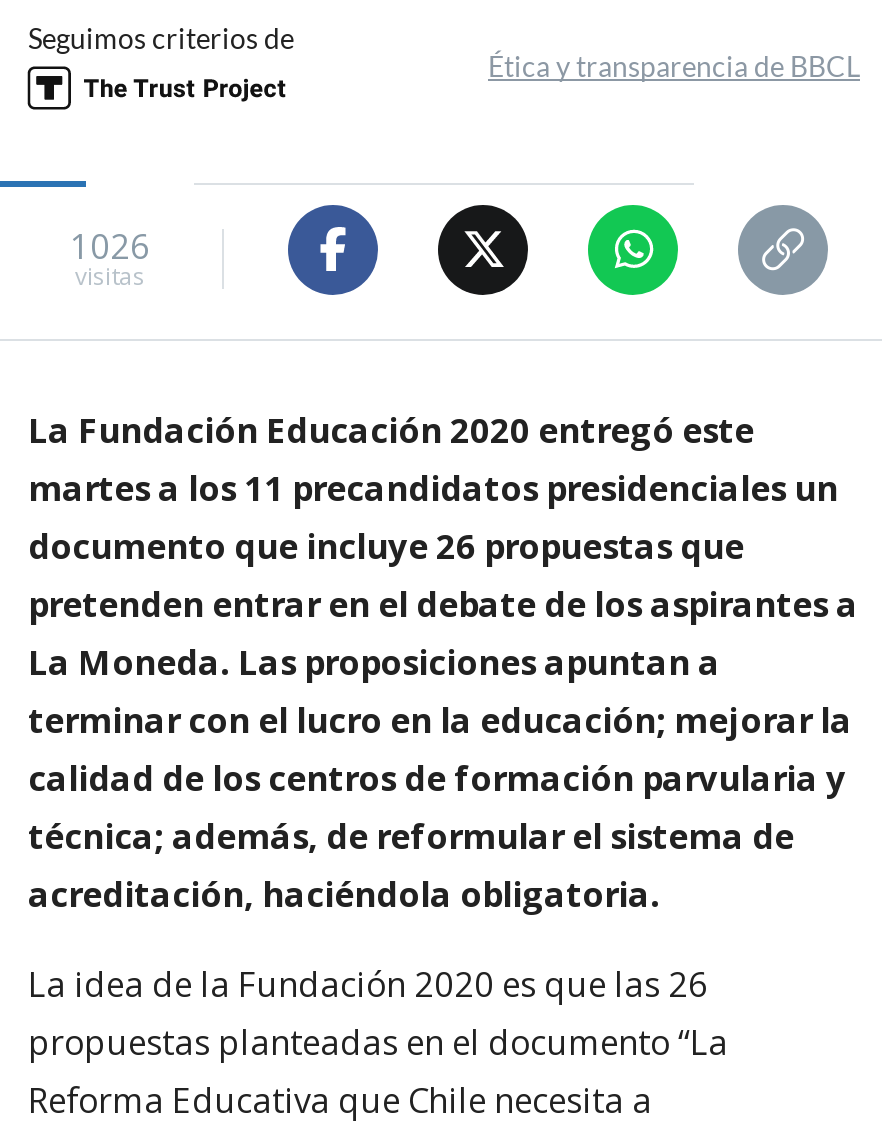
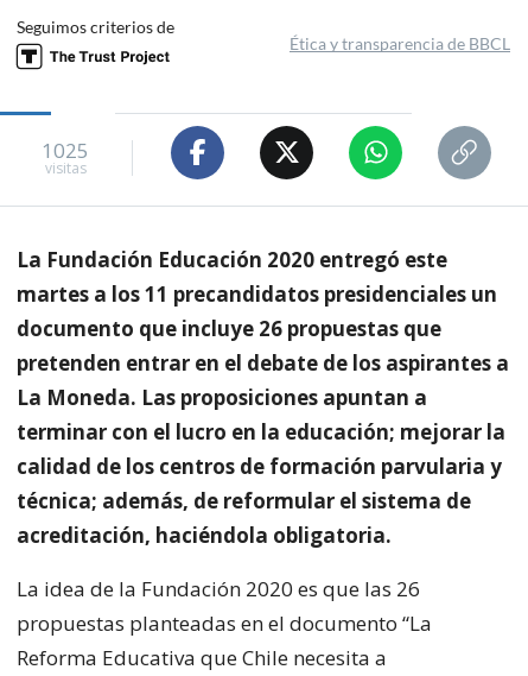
[70,224,150,270] 1026 -> [42,137,89,164] 1025

